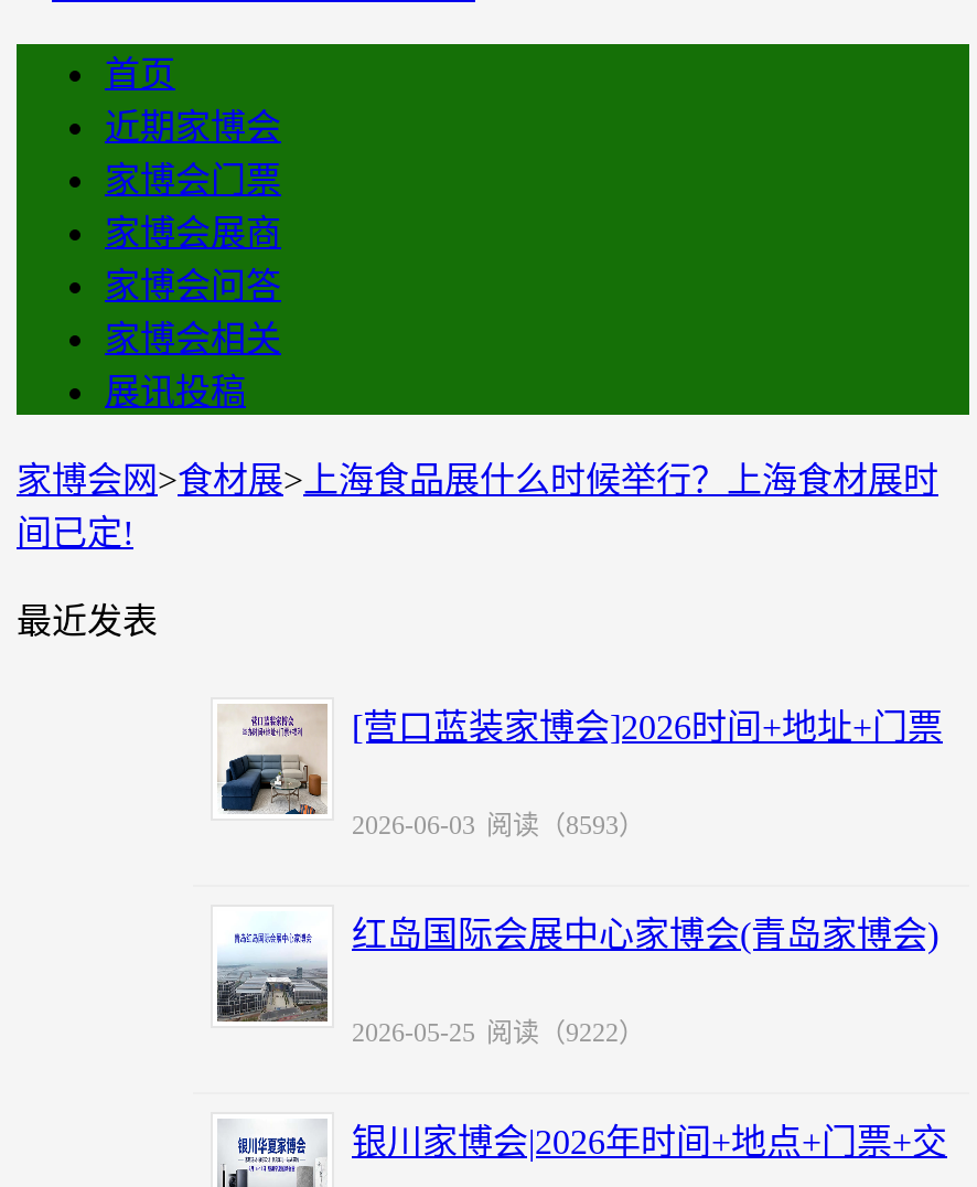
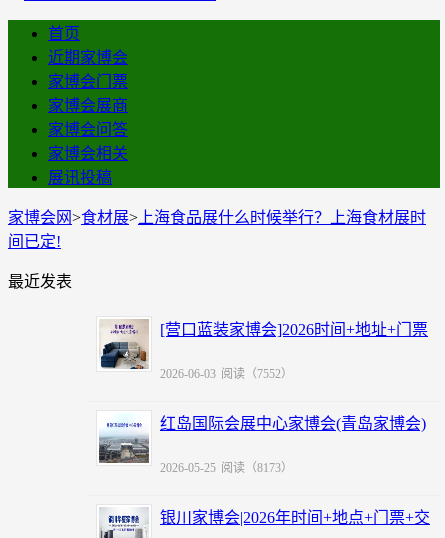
[352,810,645,841] 2026-06-03 阅读（8593） -> [160,367,293,381] 2026-06-03 阅读（7552）
[352,1017,645,1048] 2026-05-25 阅读（9222） -> [160,461,293,475] 2026-05-25 阅读（8173）

